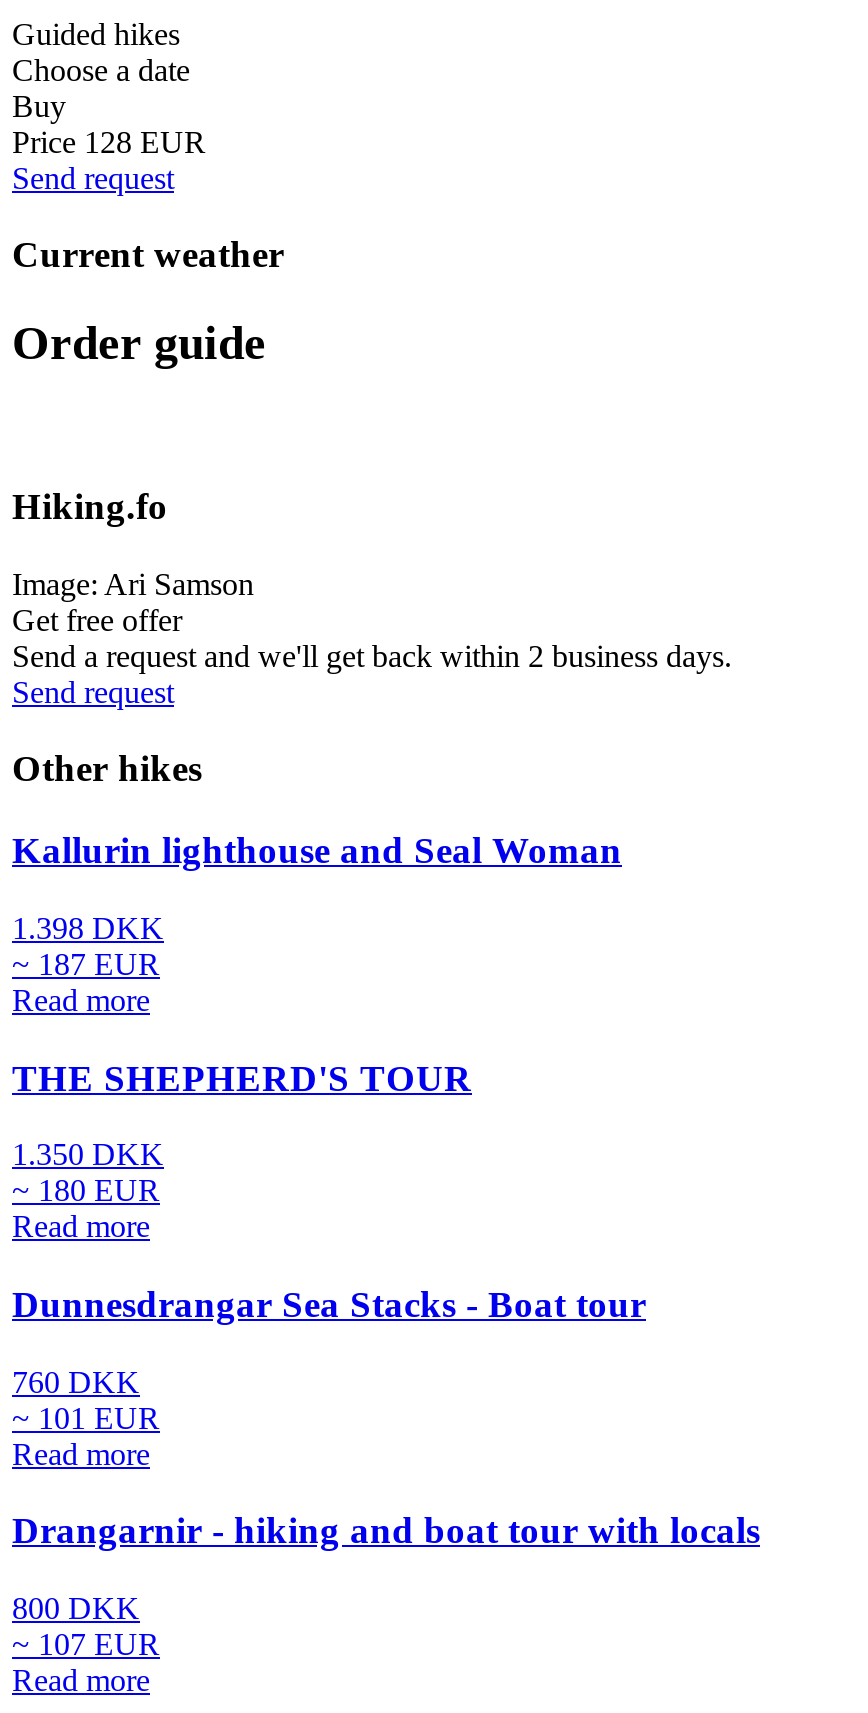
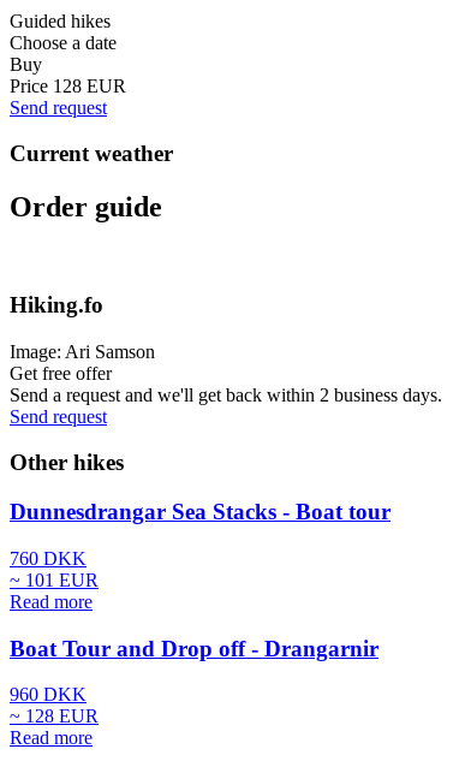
[12,829,622,1243] Kallurin lighthouse and Seal Woman | 1.398 DKK | ~ 187 EUR | Read more | THE SHEPHERD'S TOUR | 1.350 DKK | ~ 180 EUR | Read more -> none
[12,1510,760,1552] Drangarnir - hiking and boat tour with locals -> [10,635,378,661] Boat Tour and Drop off - Drangarnir
[12,1591,160,1661] 800 DKK | ~ 107 EUR -> [10,684,99,726] 960 DKK | ~ 128 EUR

